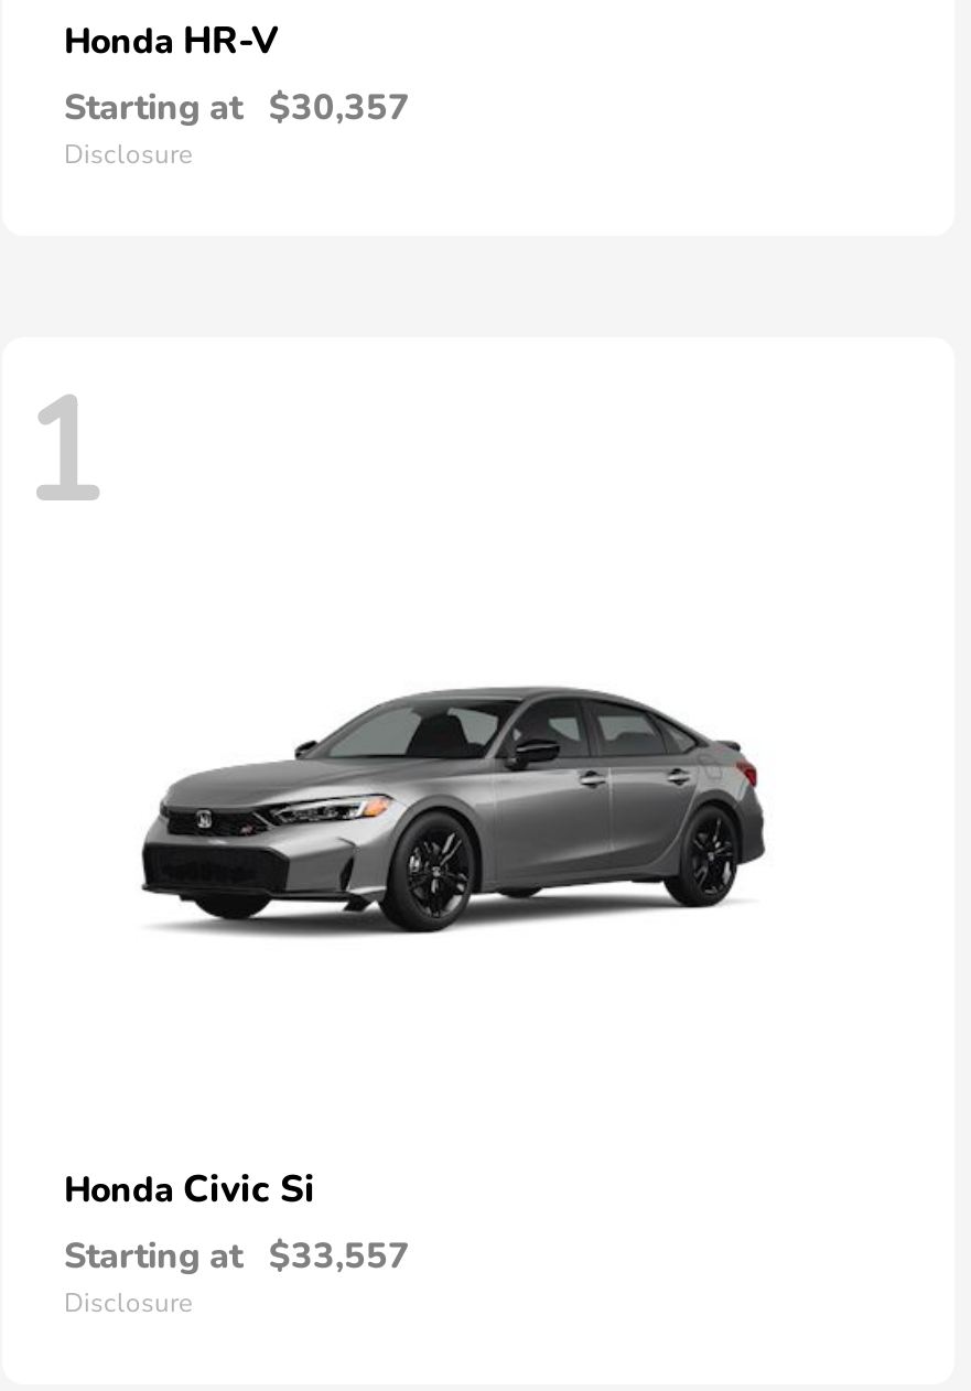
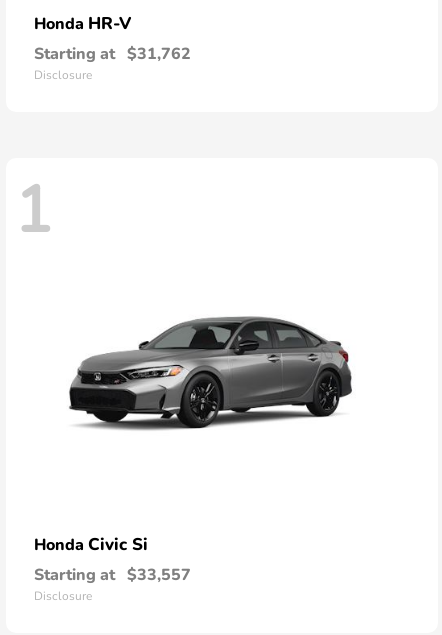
[64,84,410,133] Starting at $30,357 -> [34,43,191,65] Starting at $31,762

